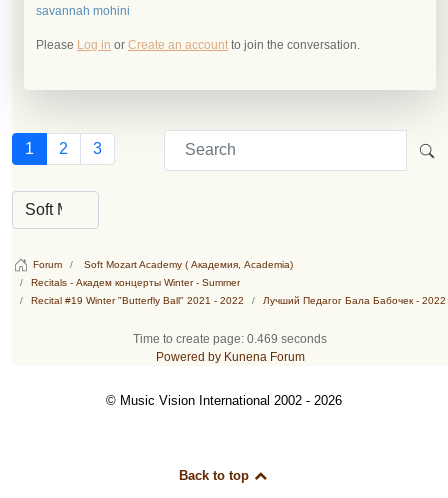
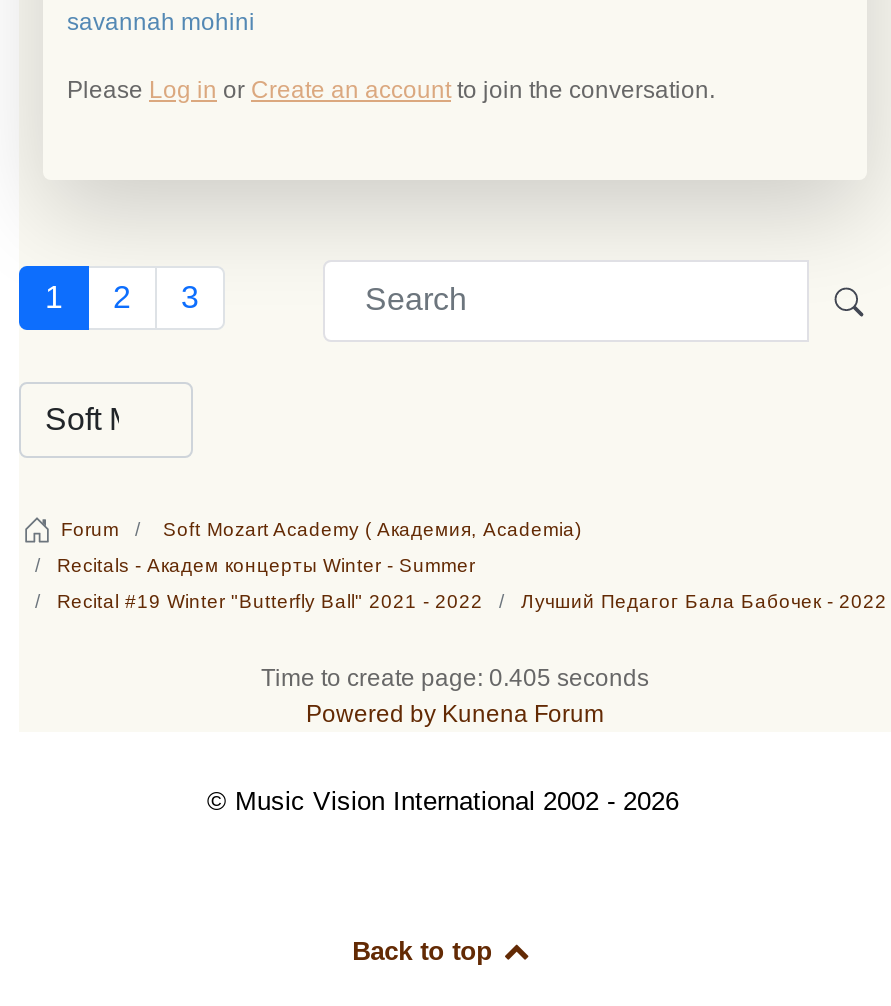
[133,332,327,346] Time to create page: 0.469 seconds -> [261,664,649,692] Time to create page: 0.405 seconds

